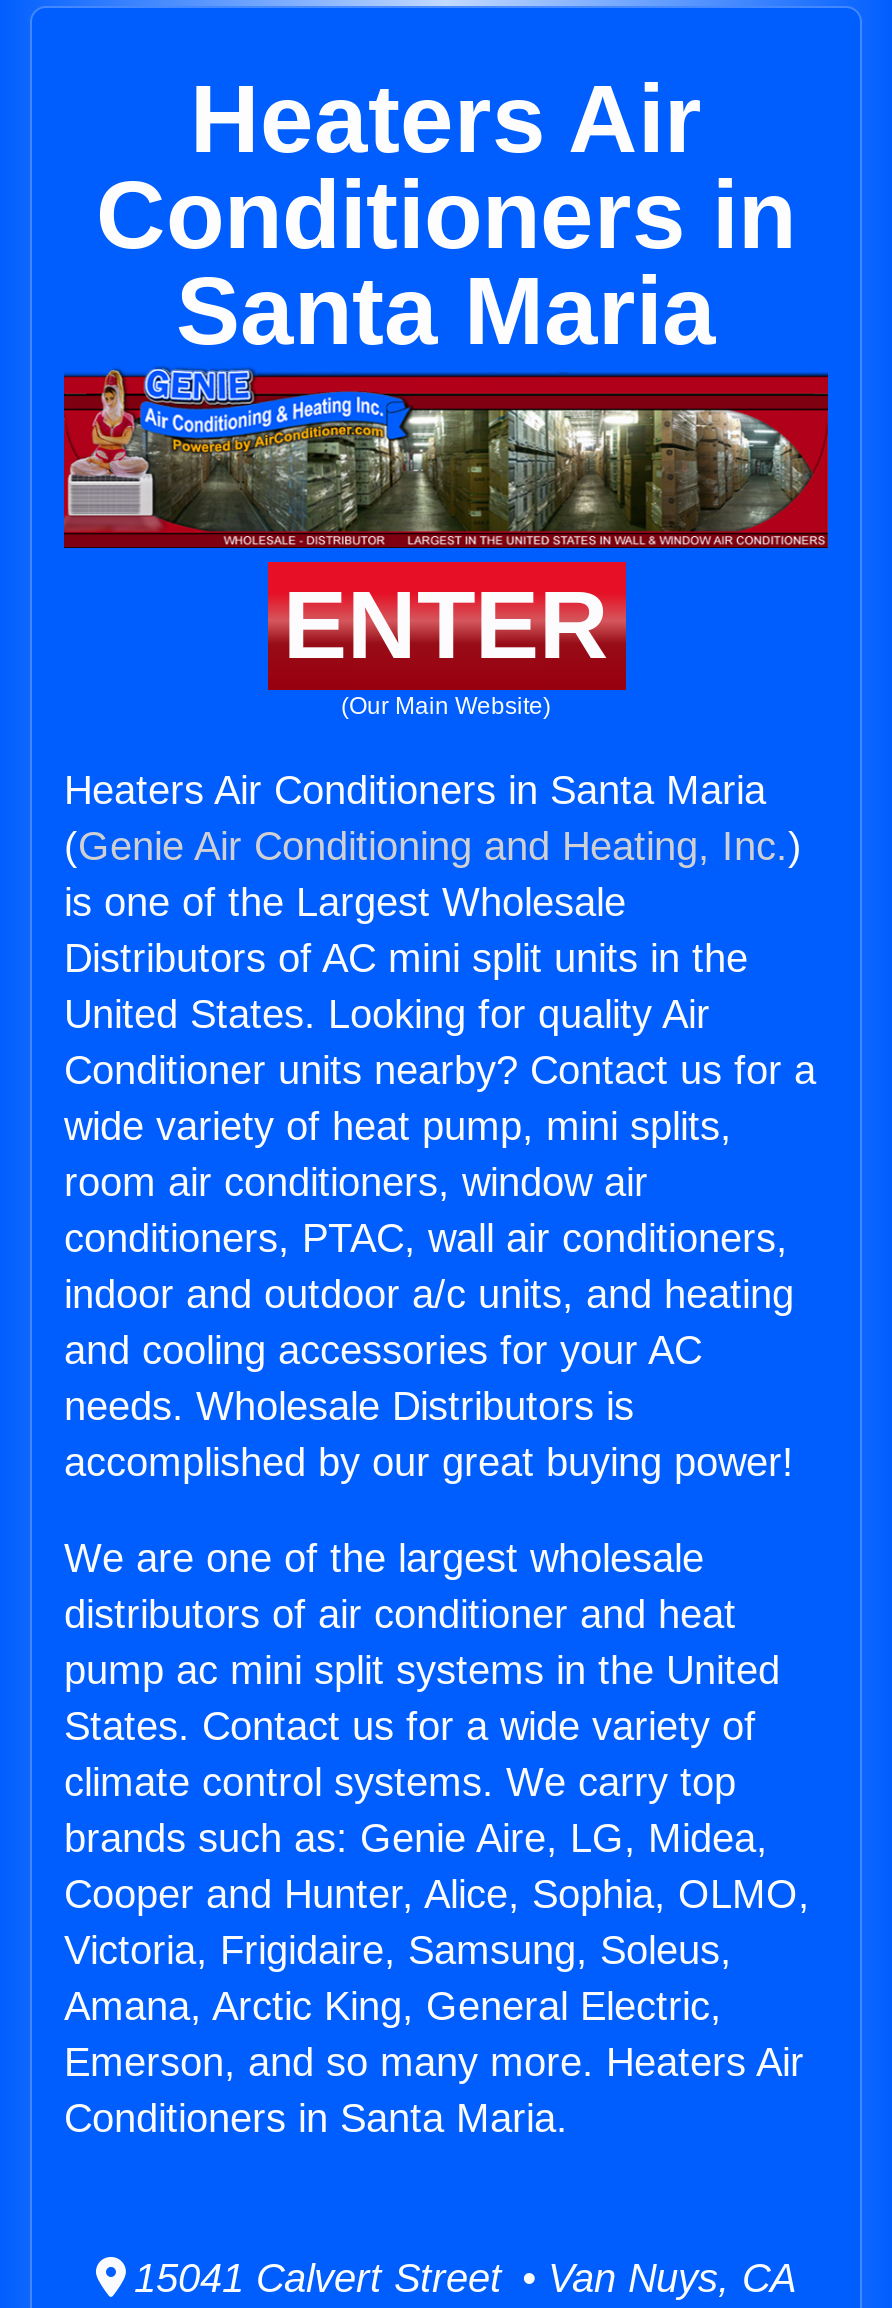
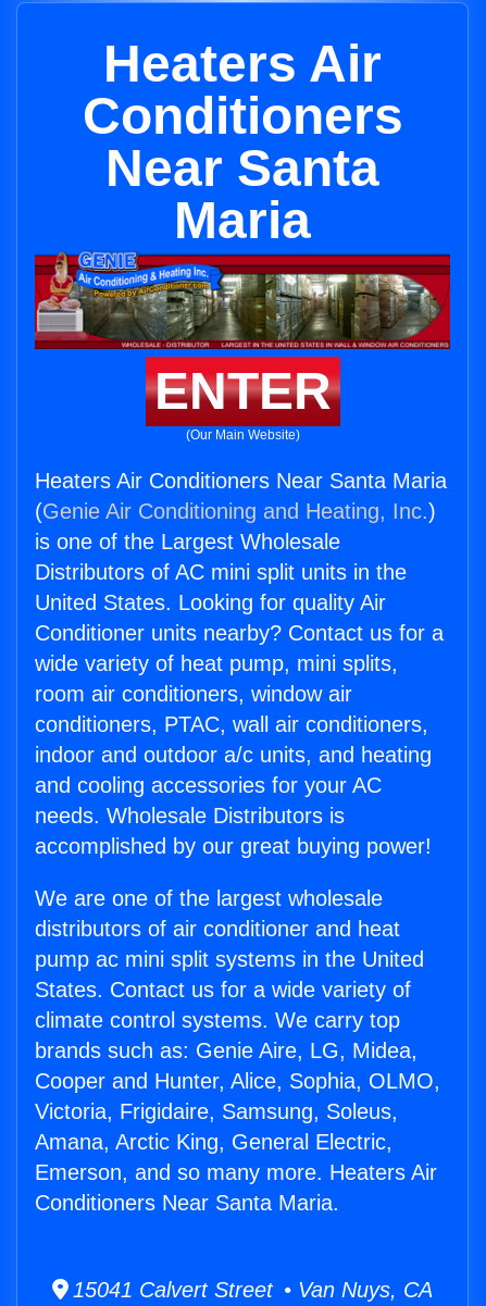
[96,162,796,364] Conditioners in | Santa Maria -> [82,87,403,249] Conditioners | Near Santa | Maria
[64,768,766,812] Heaters Air Conditioners in Santa Maria -> [35,469,447,493] Heaters Air Conditioners Near Santa Maria
[64,2096,568,2140] Conditioners in Santa Maria. -> [35,1191,339,1215] Conditioners Near Santa Maria.

